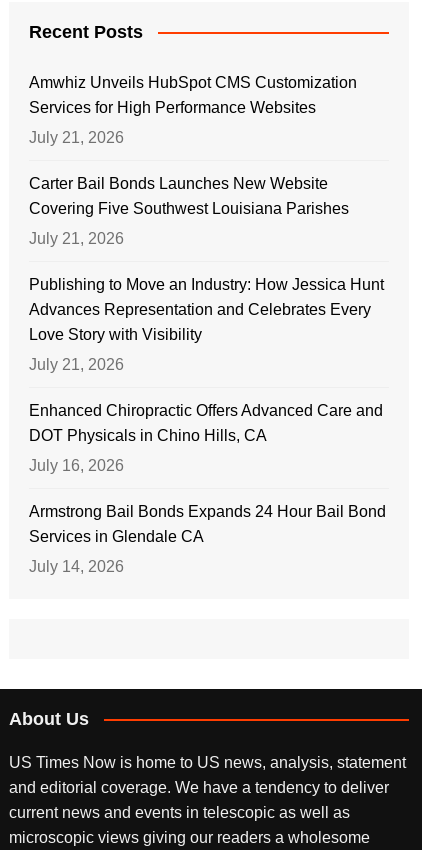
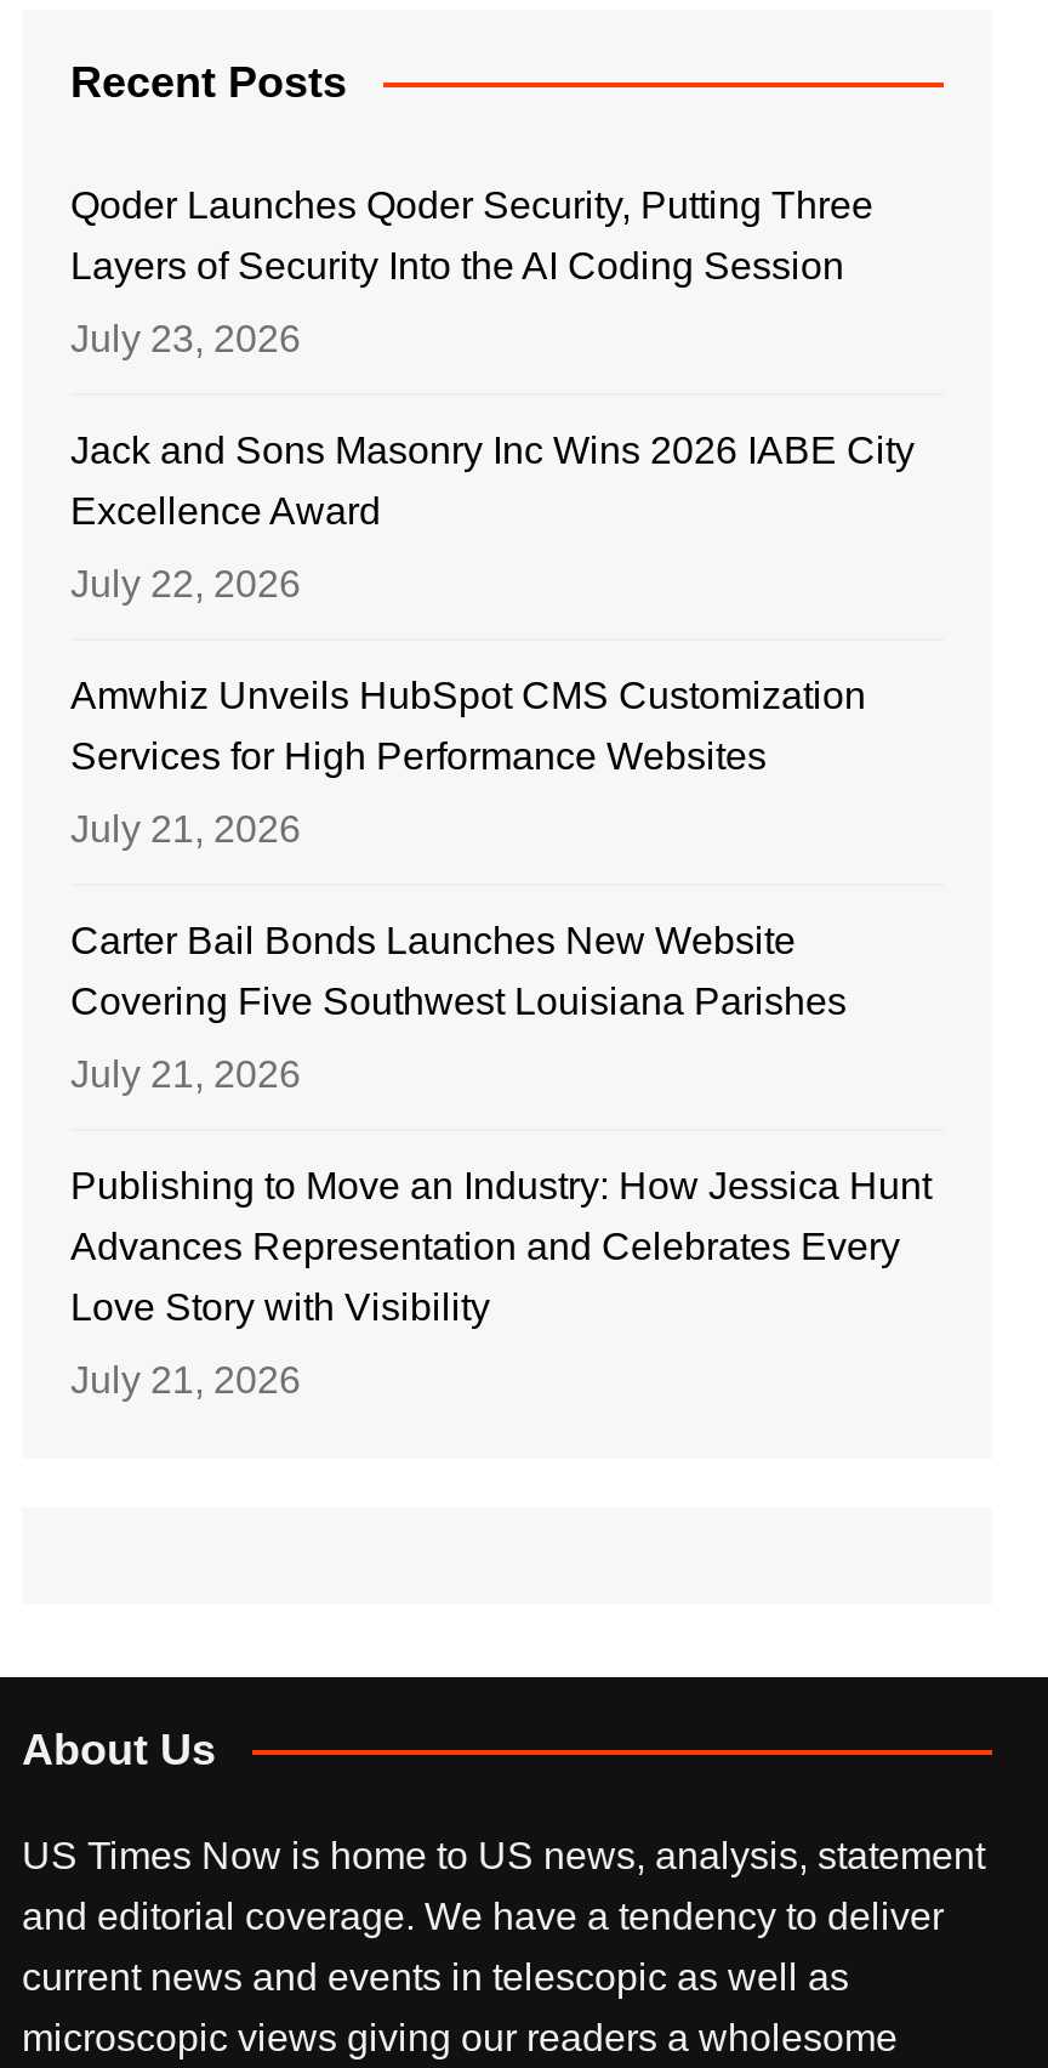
none -> [70,184,915,604] Qoder Launches Qoder Security, Putting Three | Layers of Security Into the AI Coding Session | July 23, 2026 | Jack and Sons Masonry Inc Wins 2026 IABE City | Excellence Award | July 22, 2026
moved [29,74,384,373] -> [70,675,932,1400]: Amwhiz Unveils HubSpot CMS Customization | Services for High Performance Websites | July 21, 2026 | ... | Love Story with Visibility | July 21, 2026
[29,402,386,575] Enhanced Chiropractic Offers Advanced Care and | DOT Physicals in Chino Hills, CA | July 16, 2026 | Armstrong Bail Bonds Expands 24 Hour Bail Bond | Services in Glendale CA | July 14, 2026 -> none

